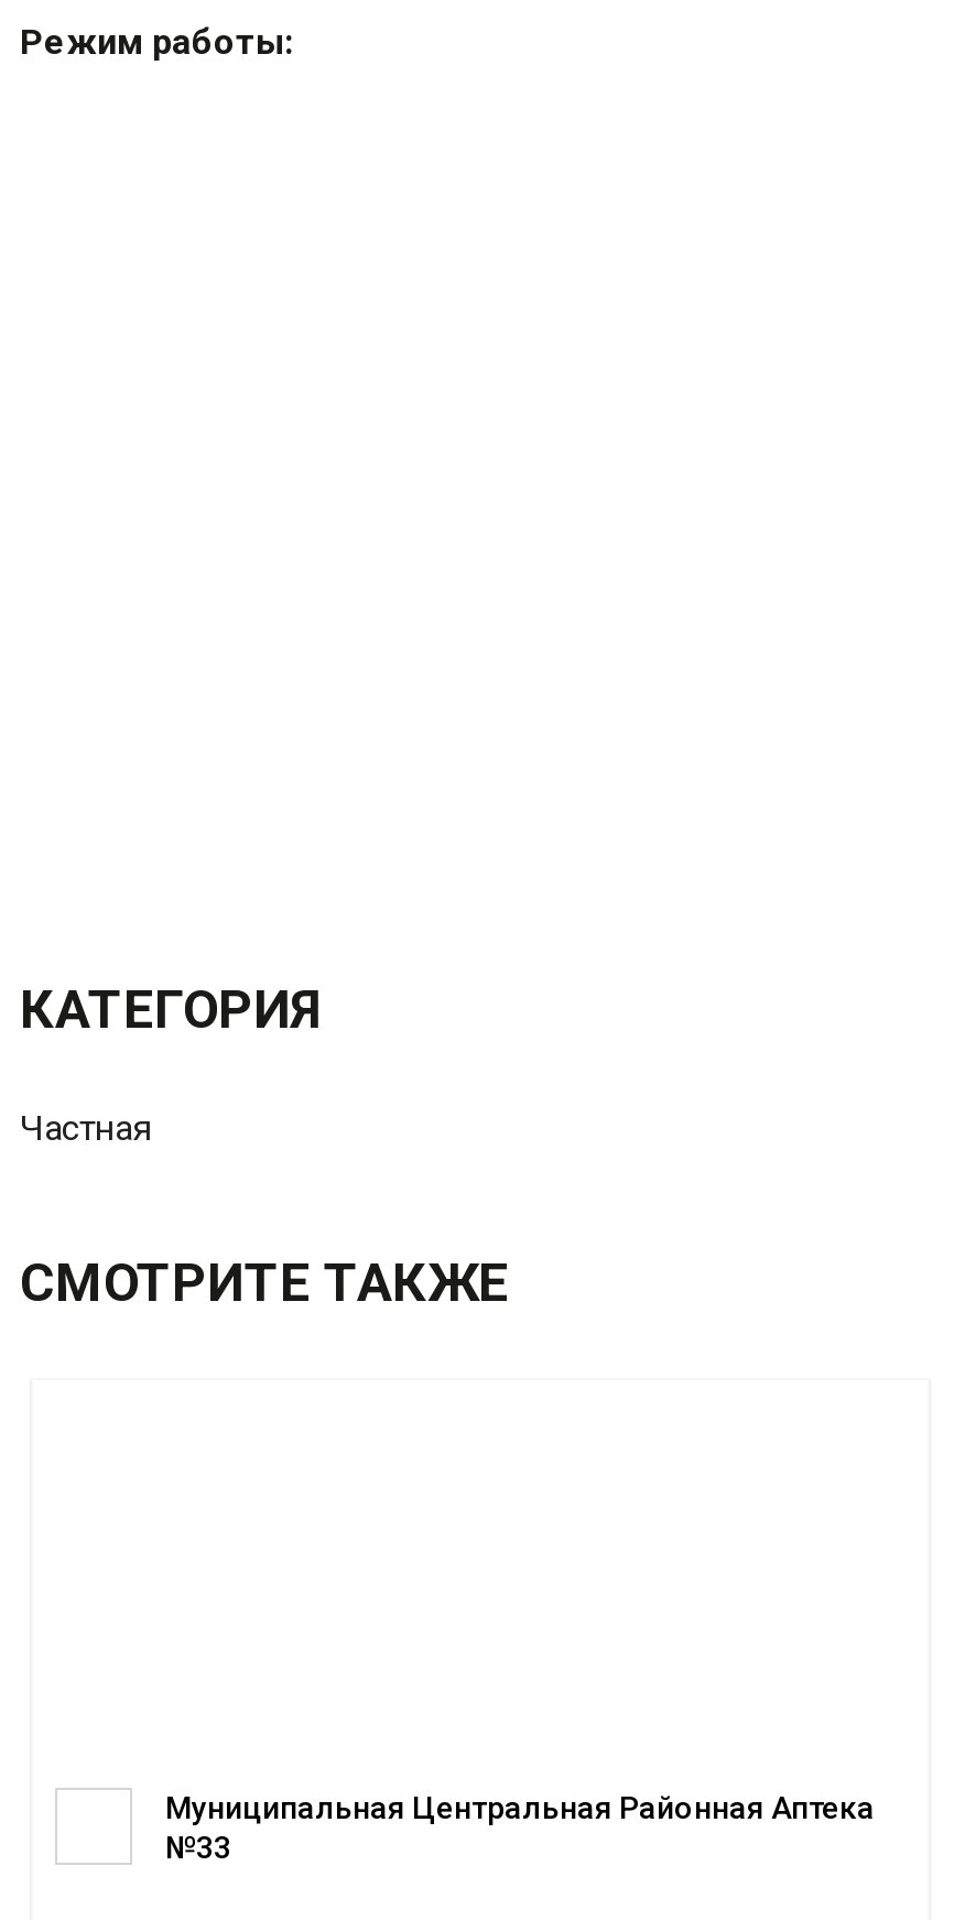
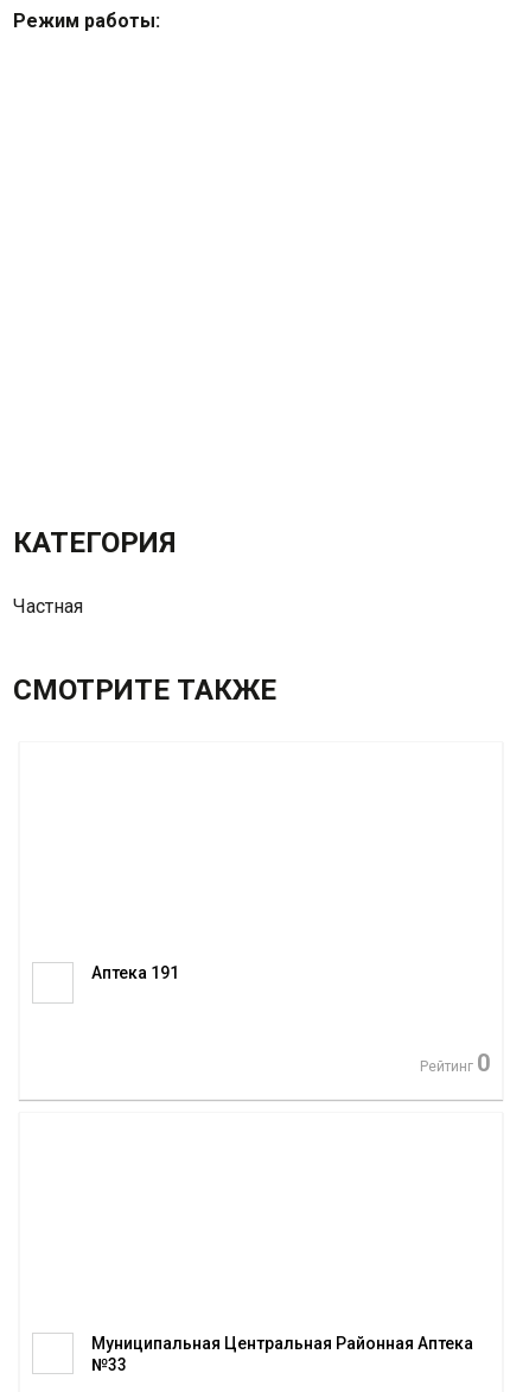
none -> [91,963,490,1077] Аптека 191 | Рейтинг0

